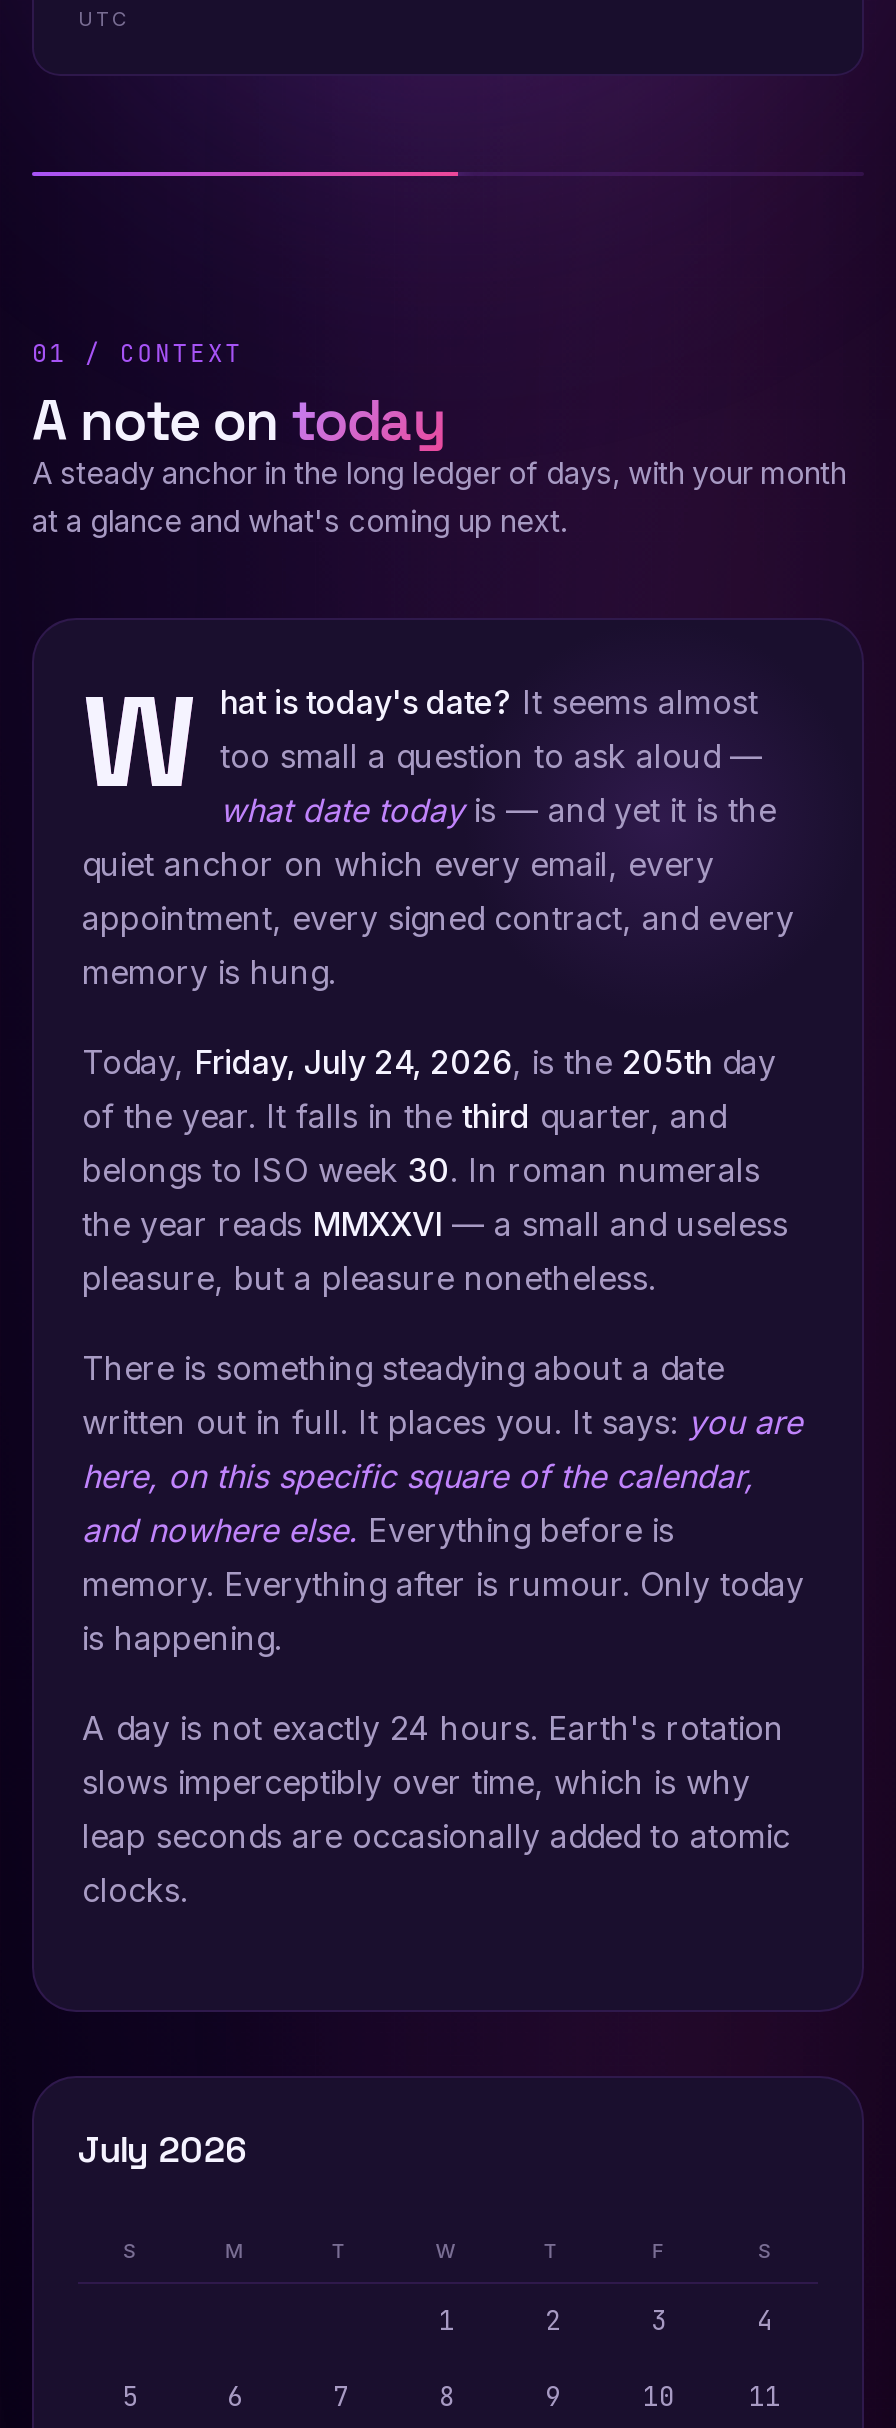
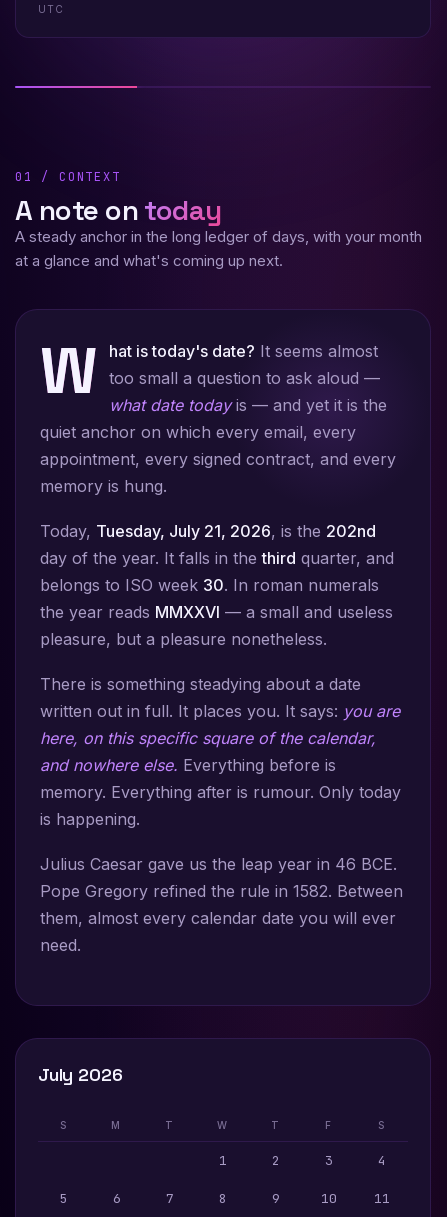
[82,1042,776,1136] Today, Friday, July 24, 2026, is the 205th day | of the year. It falls in the third quarter, and -> [40,521,394,568] Today, Tuesday, July 21, 2026, is the 202nd | day of the year. It falls in the third quarter, and
[82,1708,790,1910] A day is not exactly 24 hours. Earth's rotation | slows imperceptibly over time, which is why | leap seconds are occasionally added to atomic | clocks. -> [40,854,403,955] Julius Caesar gave us the leap year in 46 BCE. | Pope Gregory refined the rule in 1582. Between | them, almost every calendar date you will ever | need.

